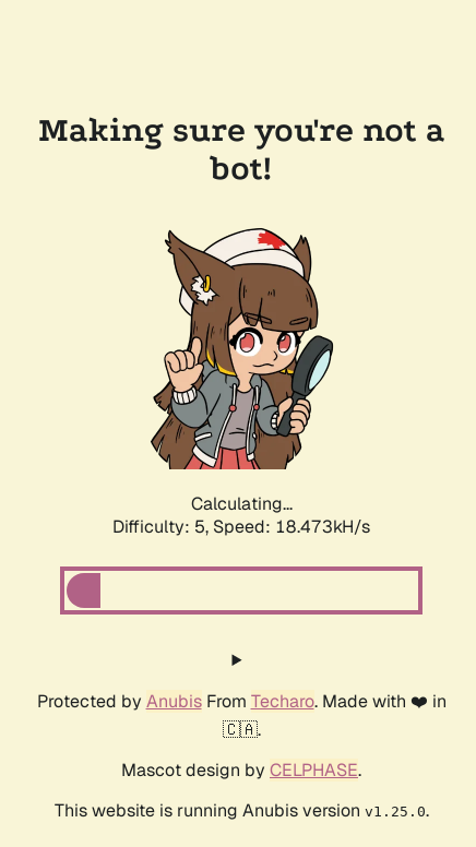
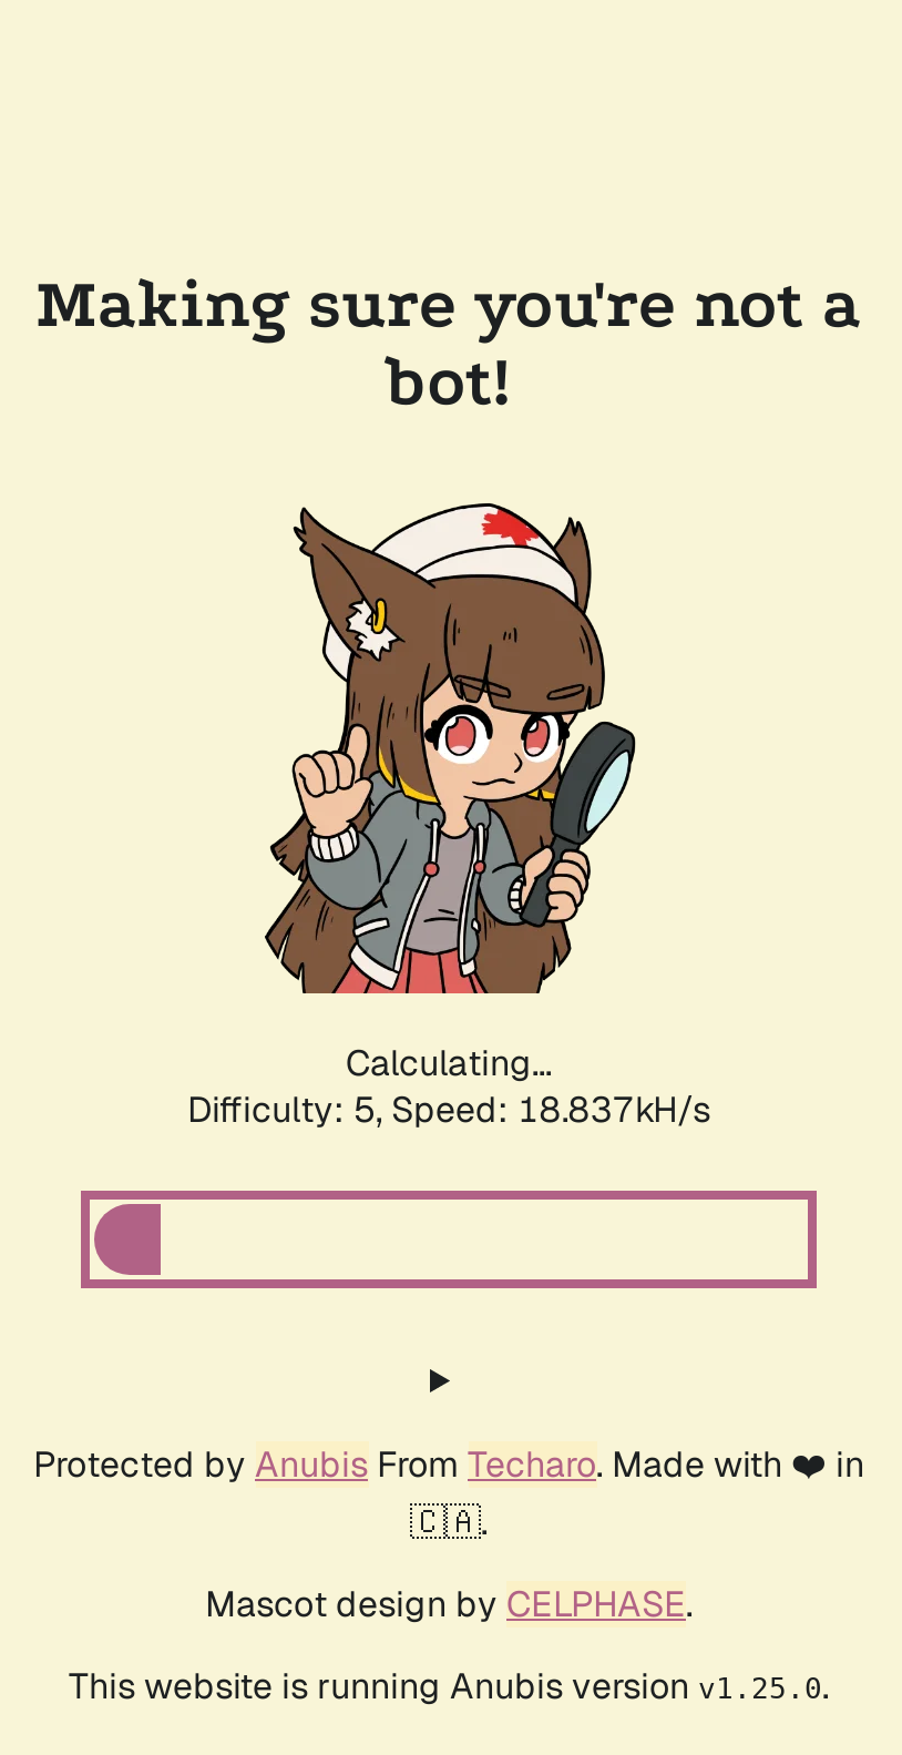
[112,515,370,538] Difficulty: 5, Speed: 18.473kH/s -> [187,1086,710,1133] Difficulty: 5, Speed: 18.837kH/s

